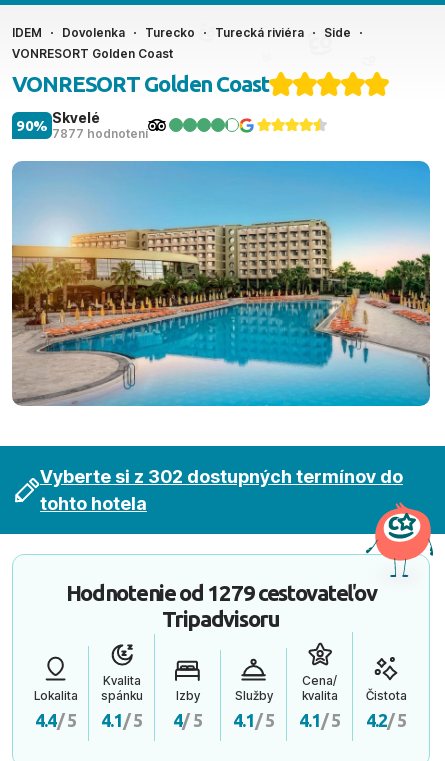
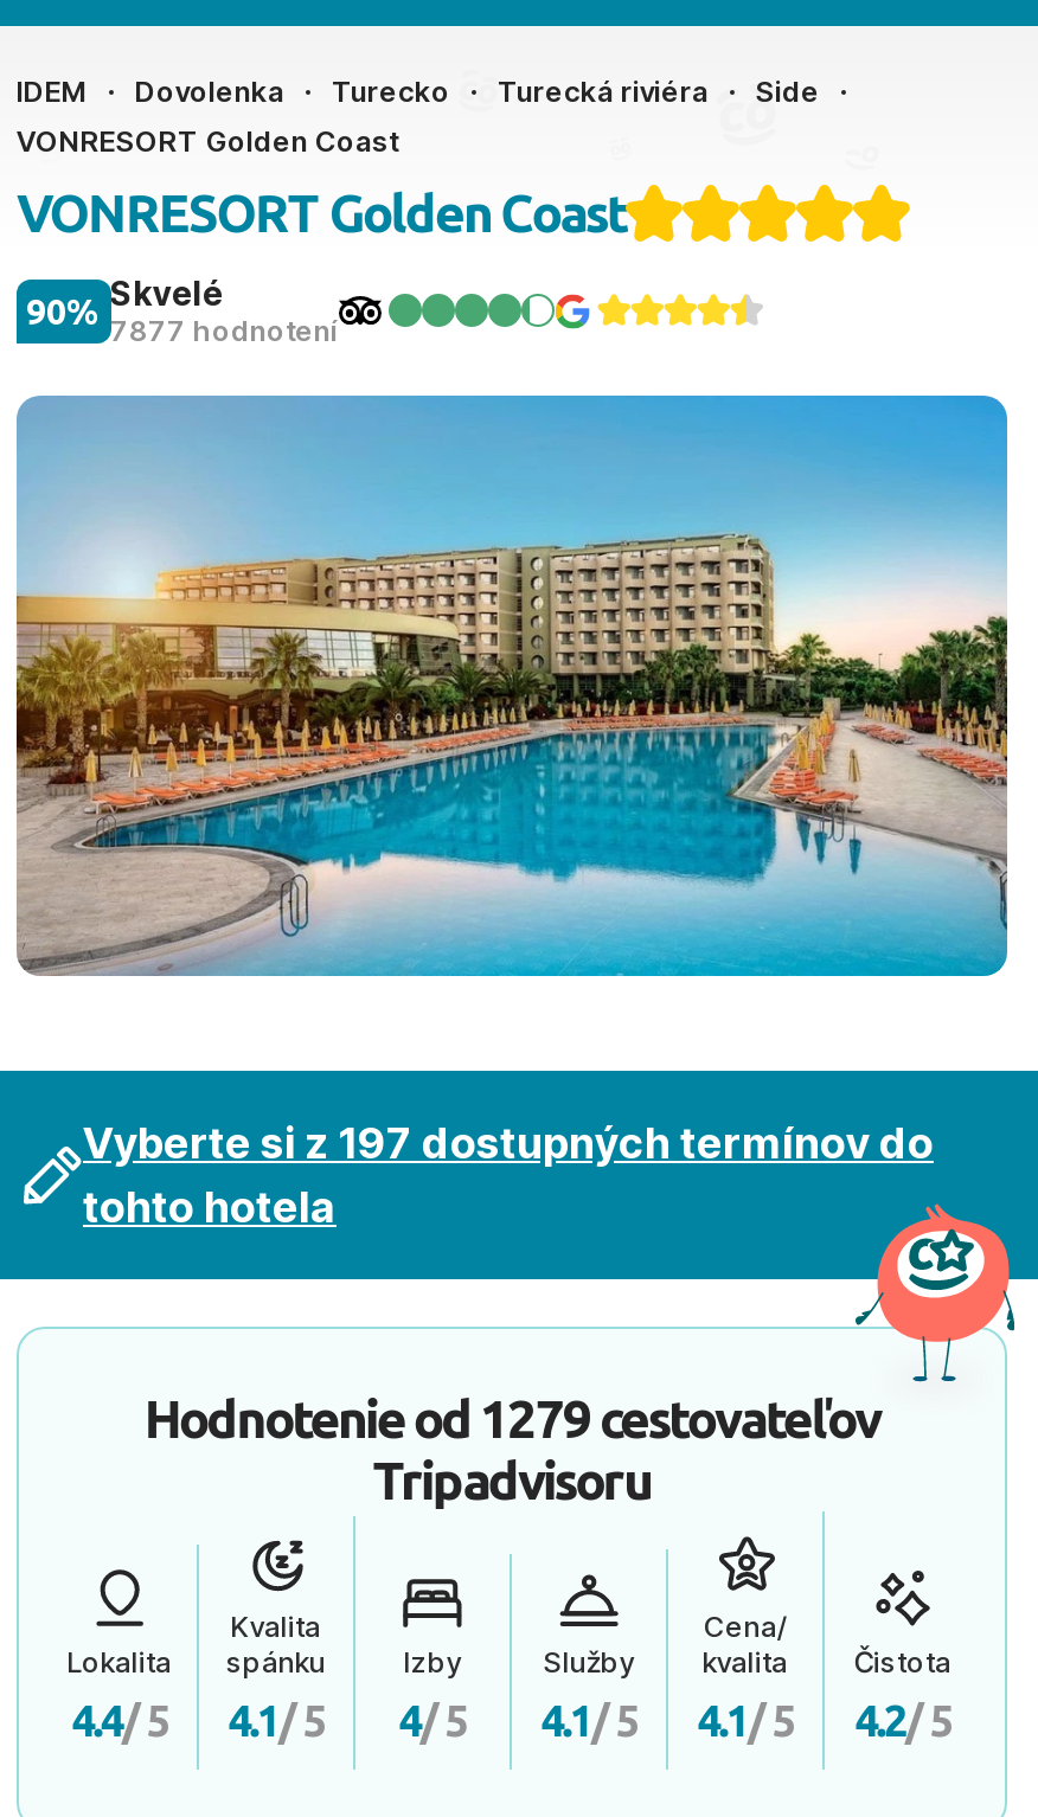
[40,466,403,487] Vyberte si z 302 dostupných termínov do -> [83,1118,934,1168] Vyberte si z 197 dostupných termínov do

